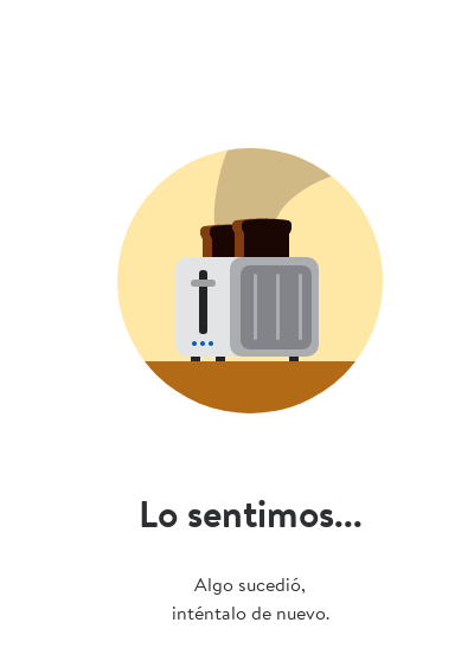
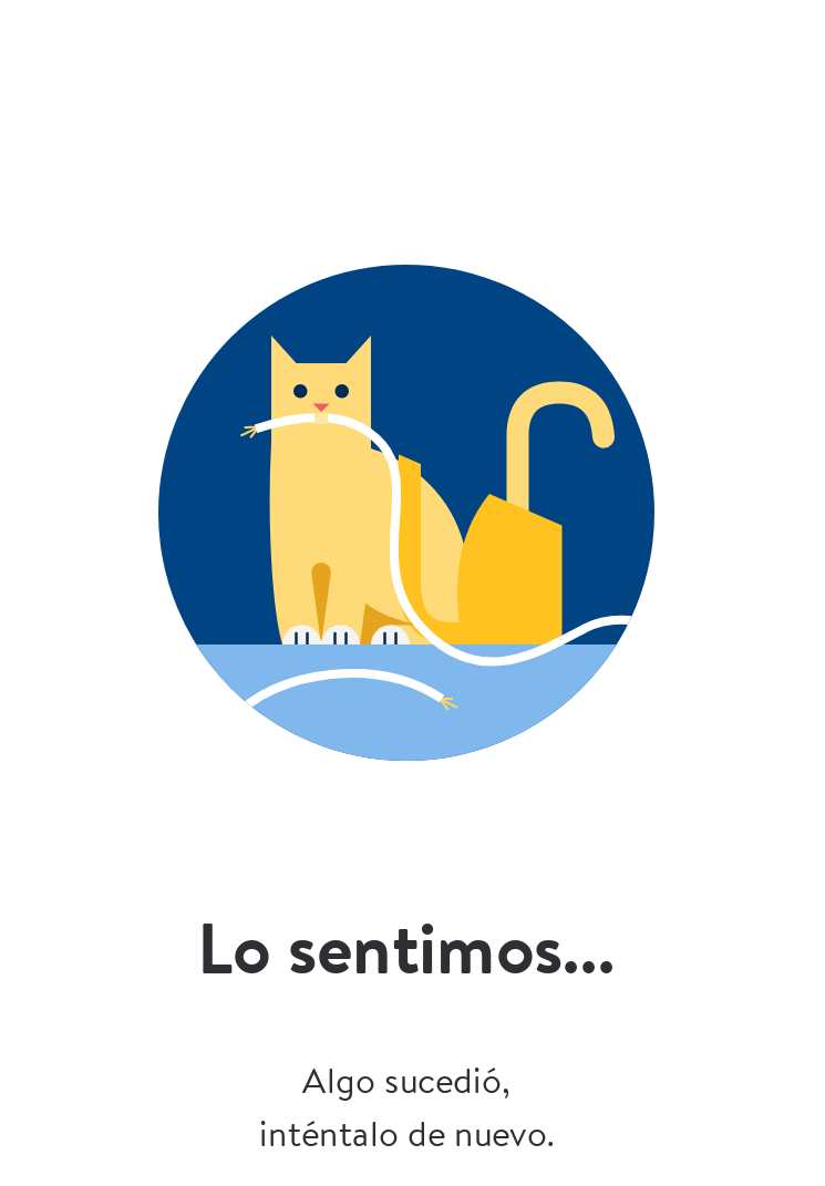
[117,147,383,415] [image] -> [156,262,657,763] [image]

